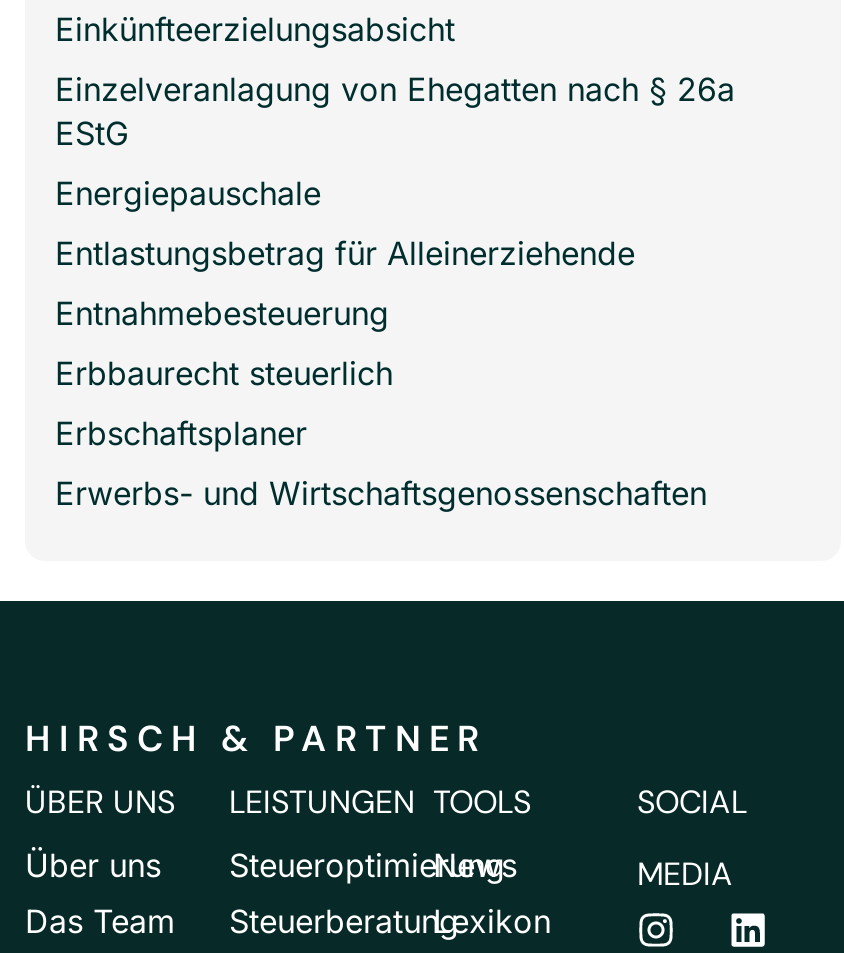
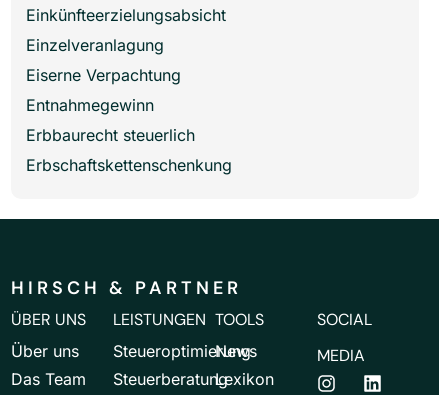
[55,70,735,334] Einzelveranlagung von Ehegatten nach § 26a | EStG | Energiepauschale | Entlastungsbetrag für Alleinerziehende | Entnahmebesteuerung -> [26,35,181,115] Einzelveranlagung | Eiserne Verpachtung | Entnahmegewinn
[55,414,707,514] Erbschaftsplaner | Erwerbs- und Wirtschaftsgenossenschaften -> [26,155,232,175] Erbschaftskettenschenkung

